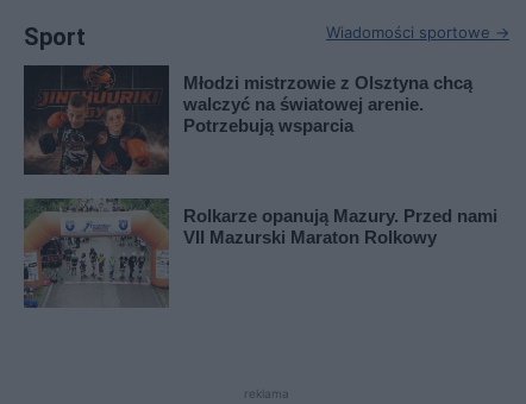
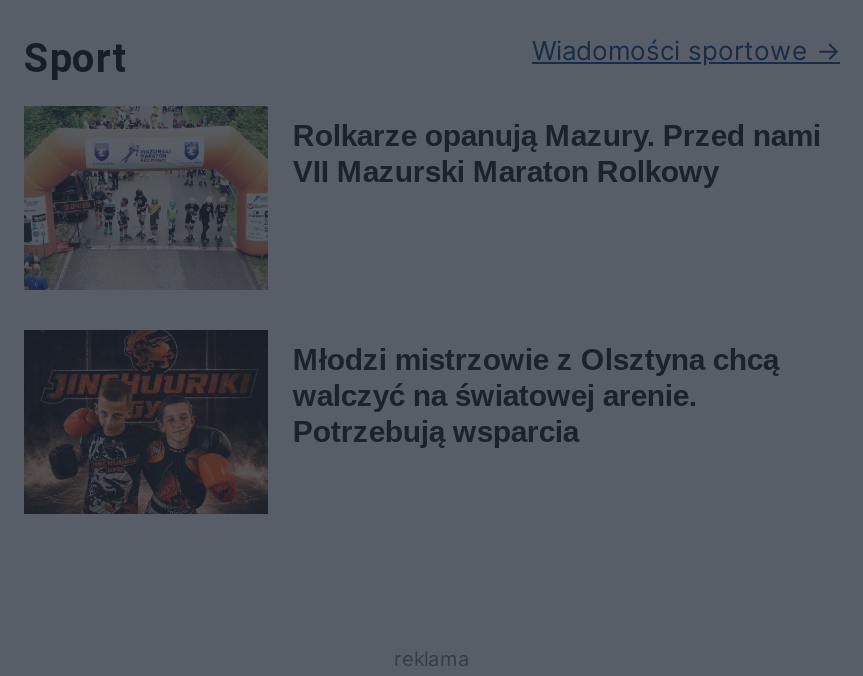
moved [24,64,473,176] -> [24,328,779,516]: [image] | Młodzi mistrzowie z Olsztyna chcą | walczyć na światowej arenie. | Potrzebują wsparcia
moved [24,198,498,308] -> [24,106,821,290]: [image] | Rolkarze opanują Mazury. Przed nami | VII Mazurski Maraton Rolkowy

